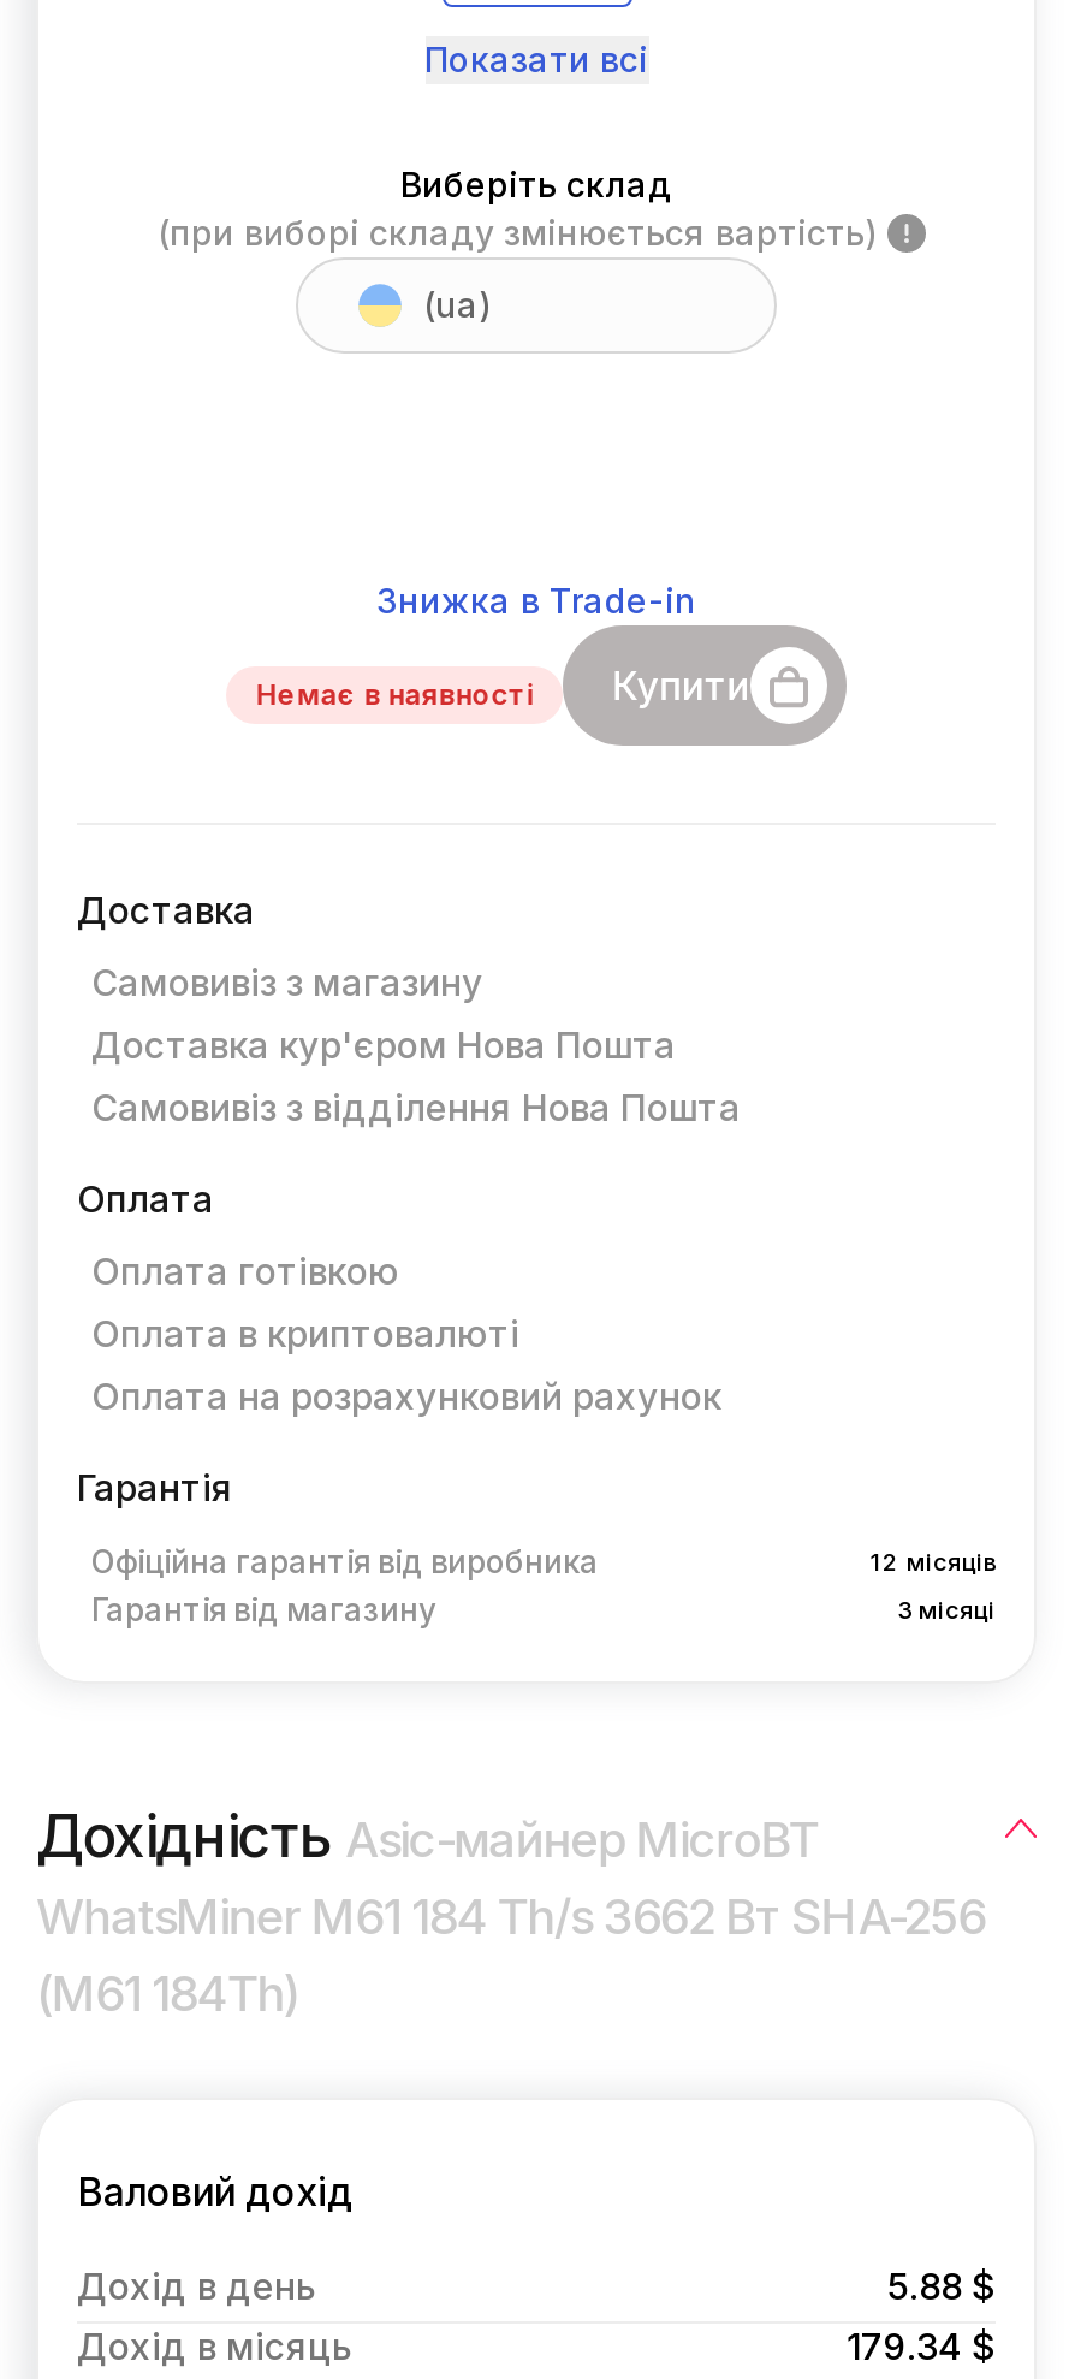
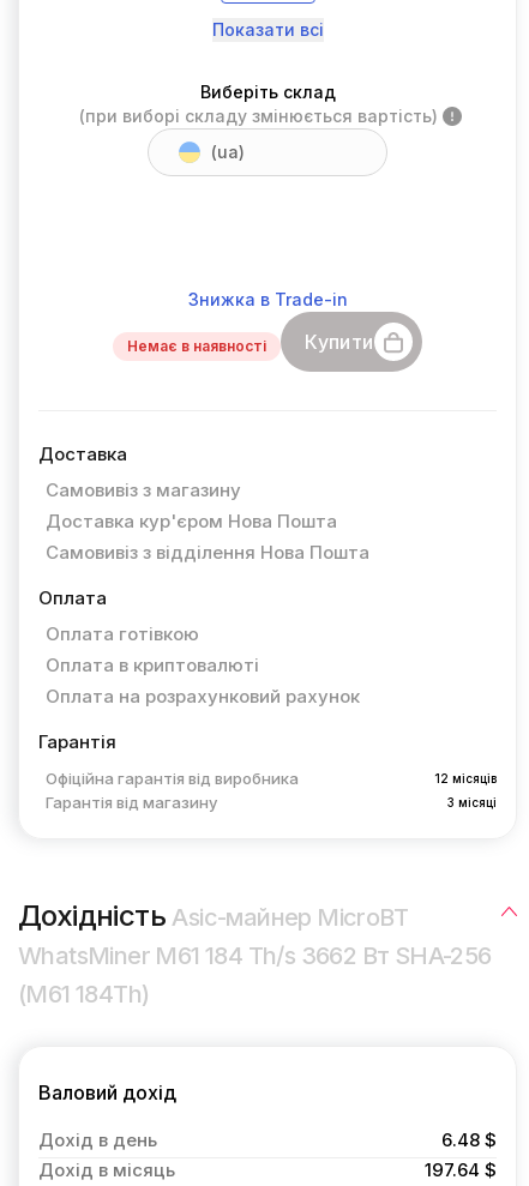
[887,2264,996,2309] 5.88 $ -> [441,1128,497,1151] 6.48 $
[847,2324,996,2369] 179.34 $ -> [425,1158,497,1181] 197.64 $

